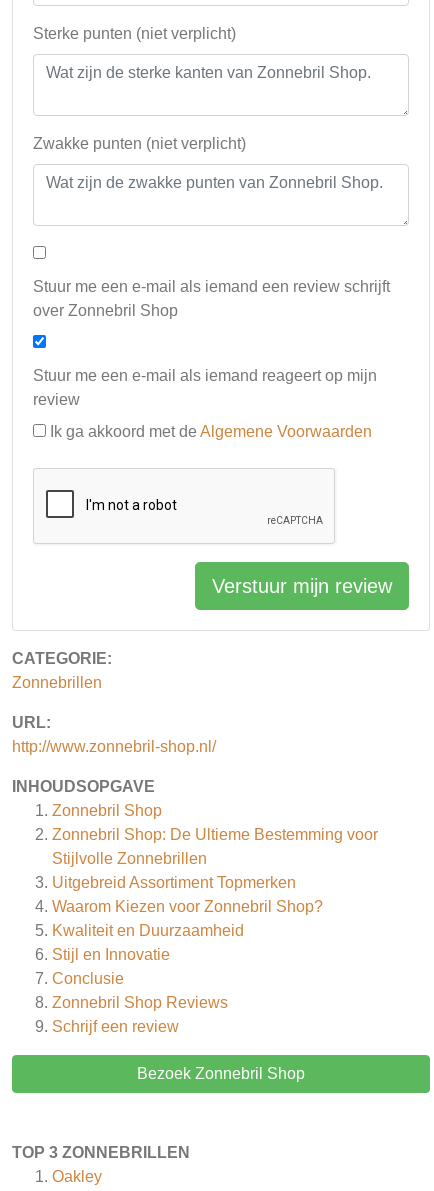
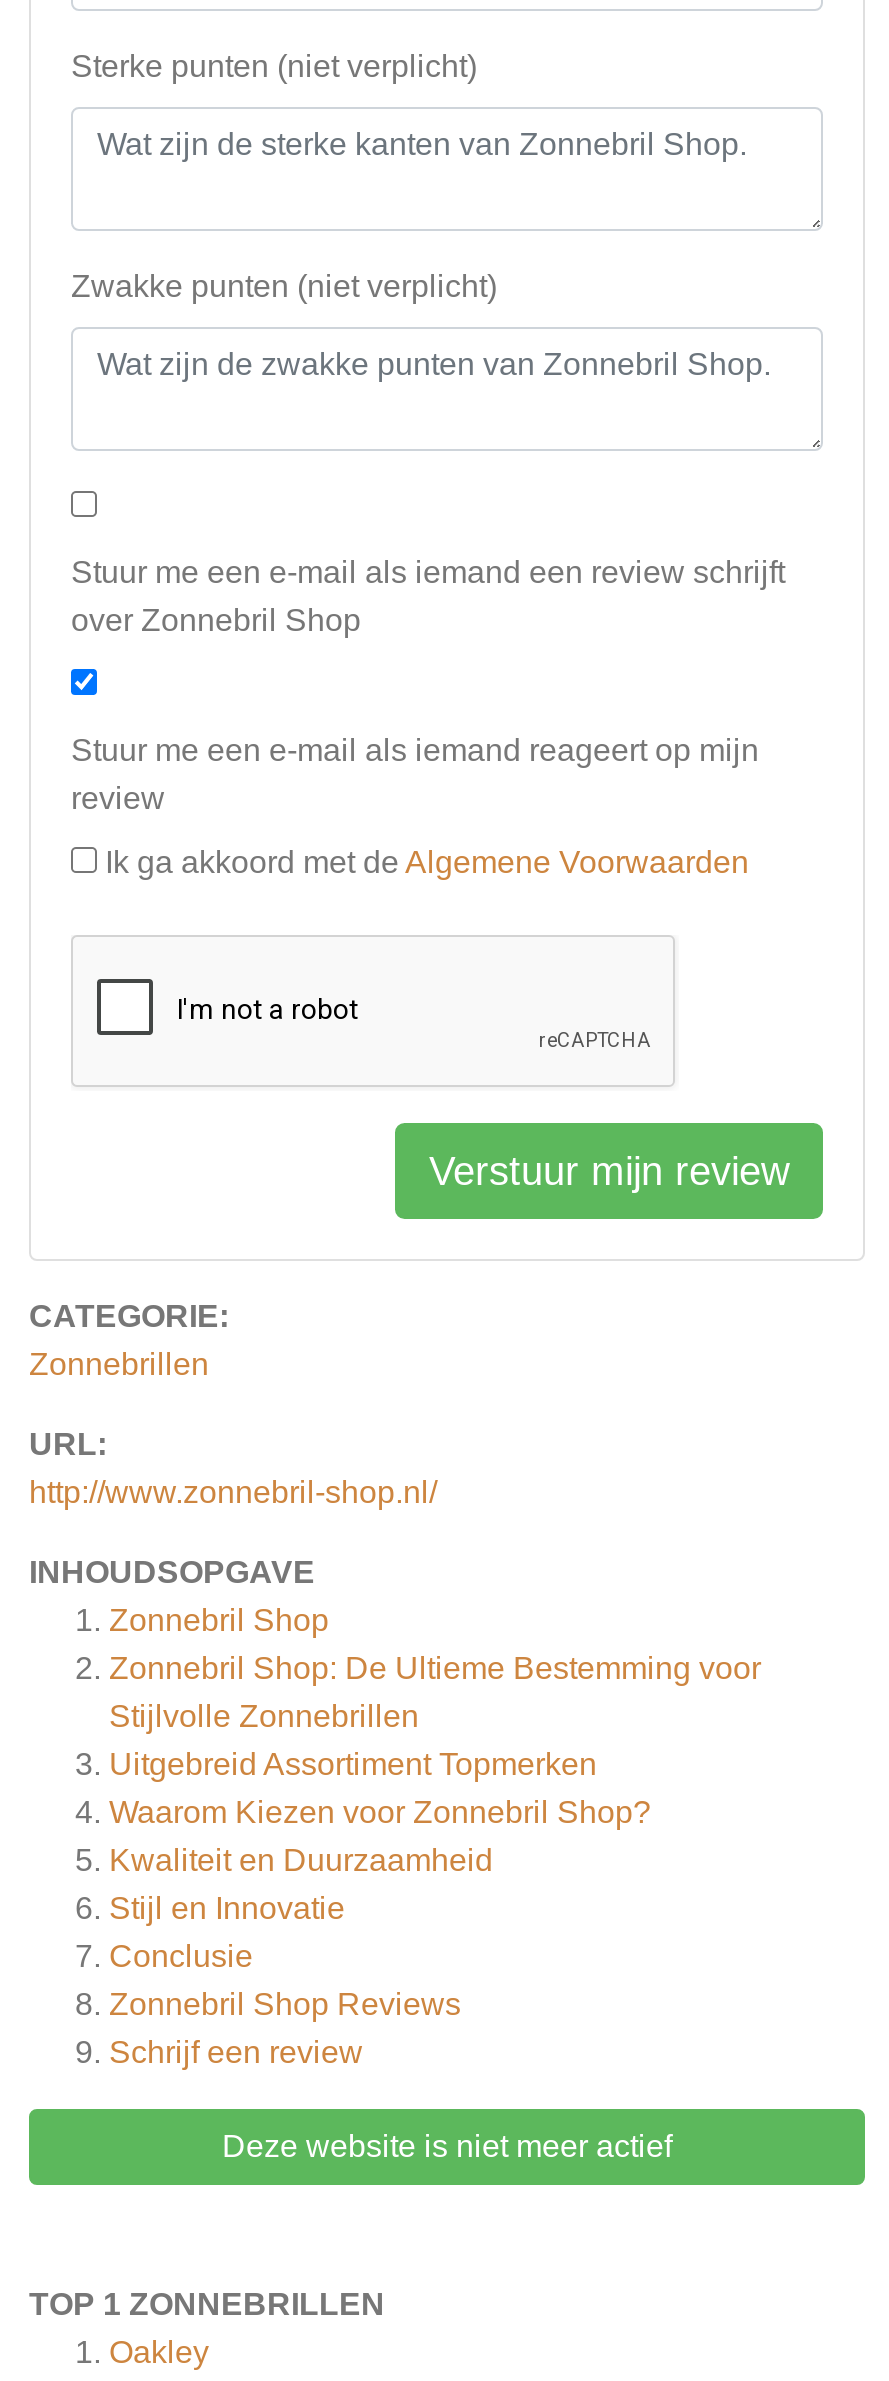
[137,1065,305,1082] Bezoek Zonnebril Shop -> [222,2130,672,2164] Deze website is niet meer actief
[12,1144,190,1161] TOP 3 ZONNEBRILLEN -> [29,2288,385,2322] TOP 1 ZONNEBRILLEN

